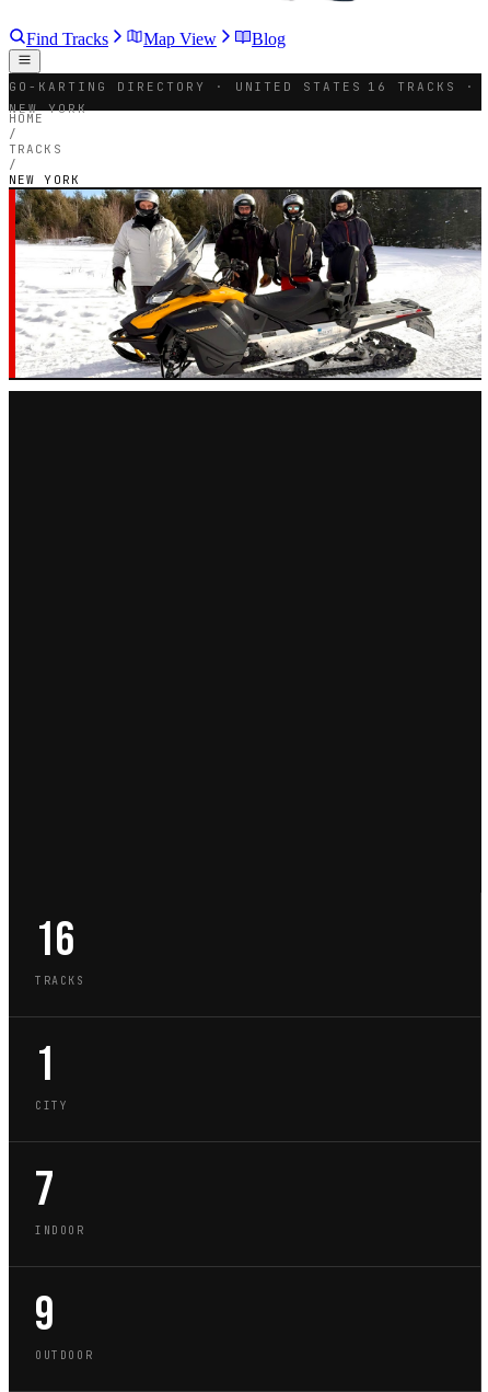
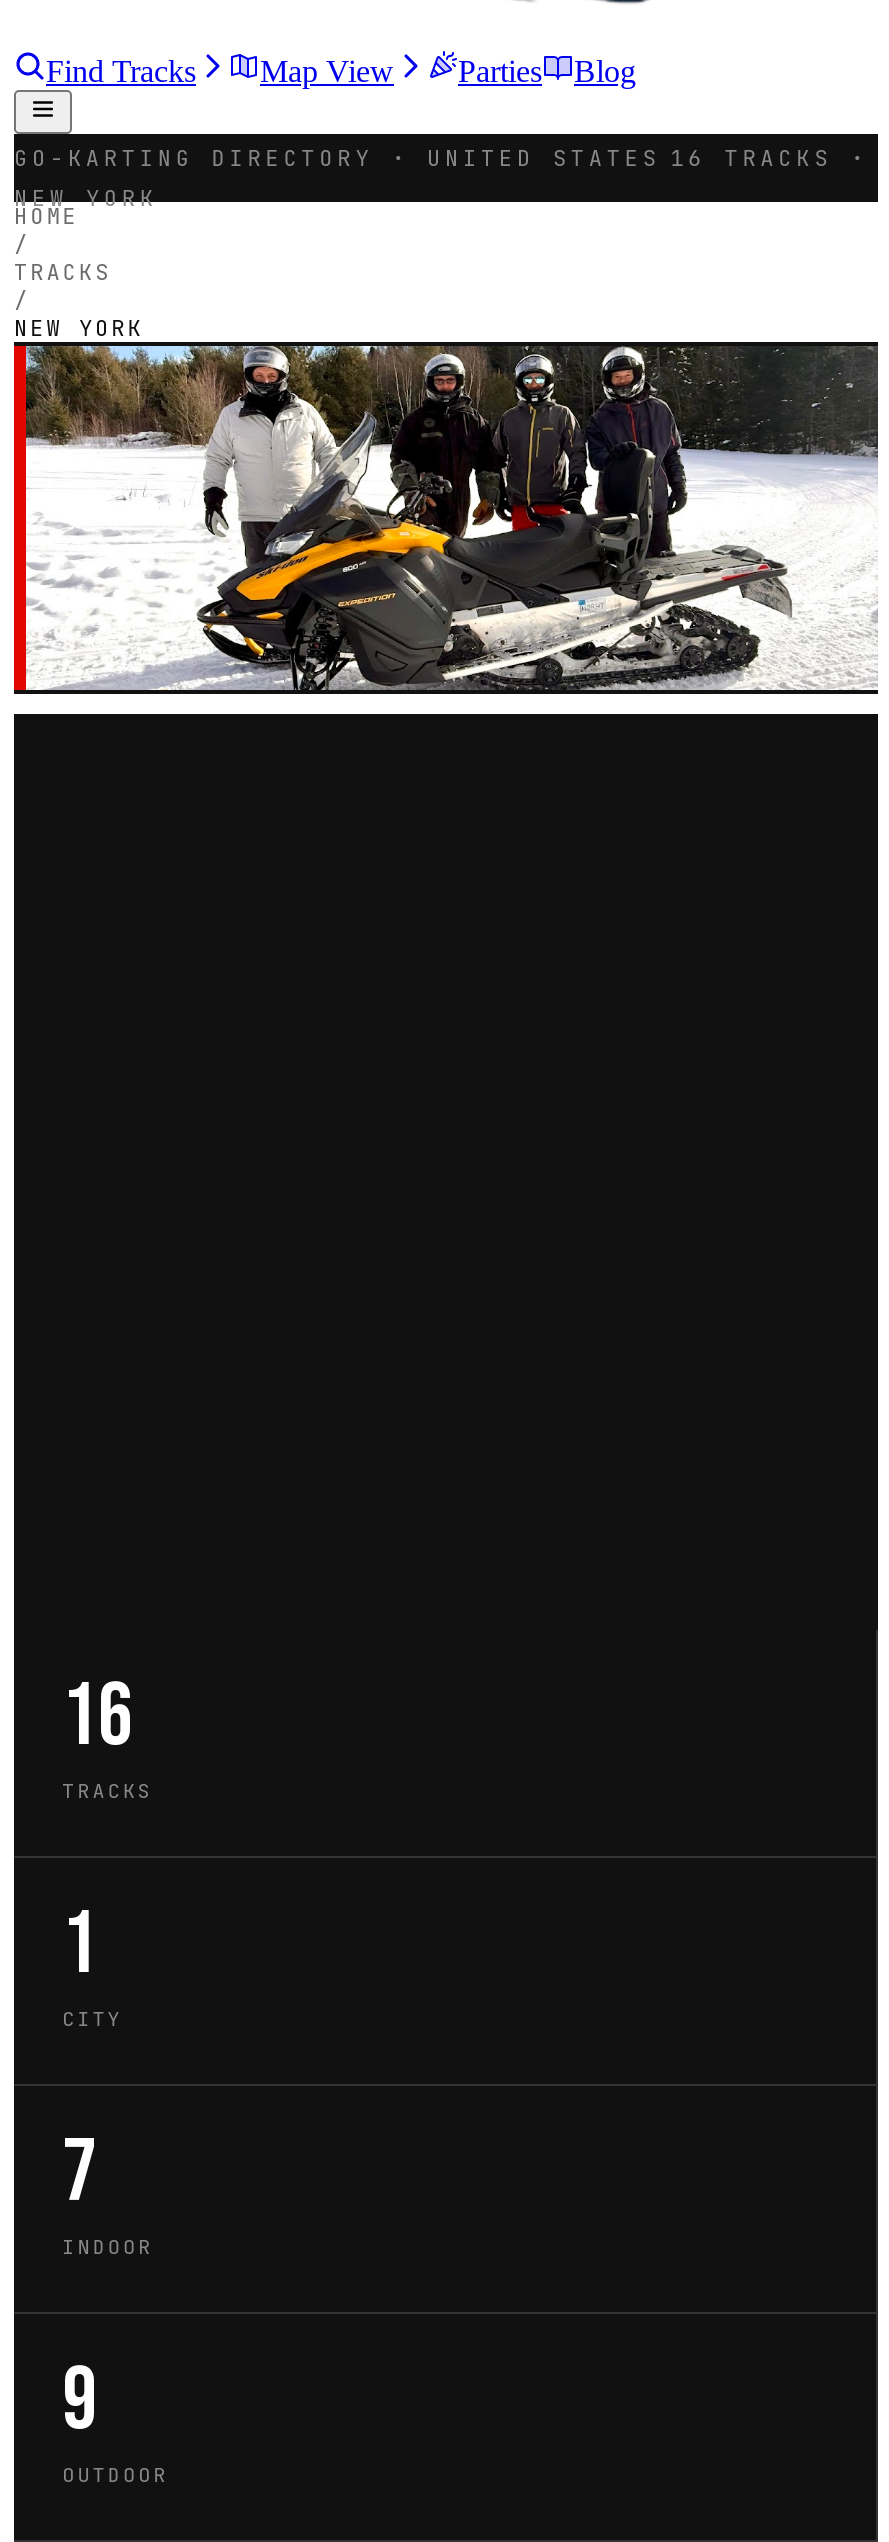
none -> [458,54,542,88] Parties

